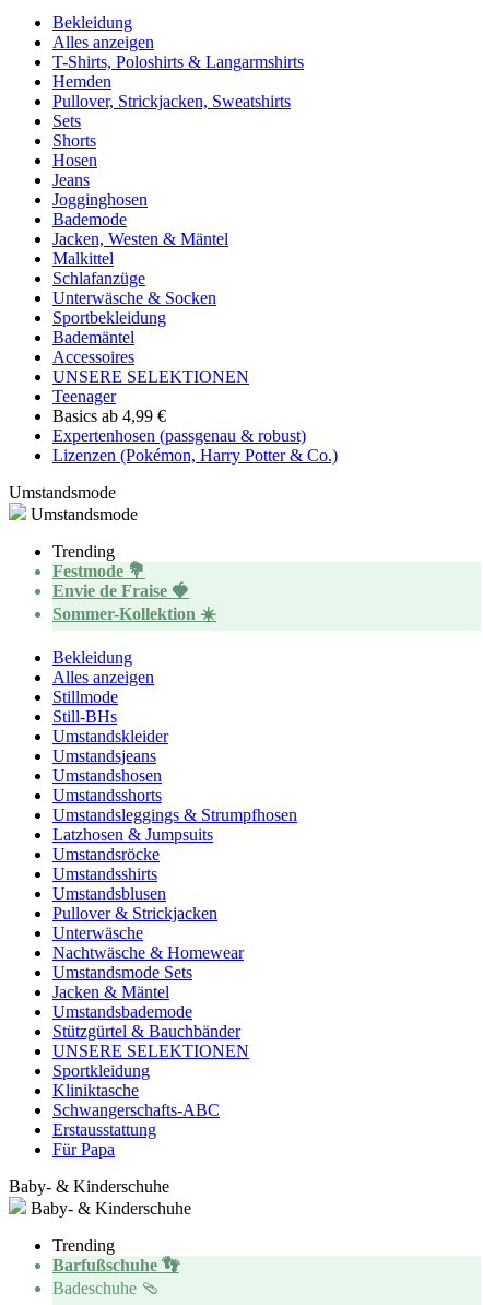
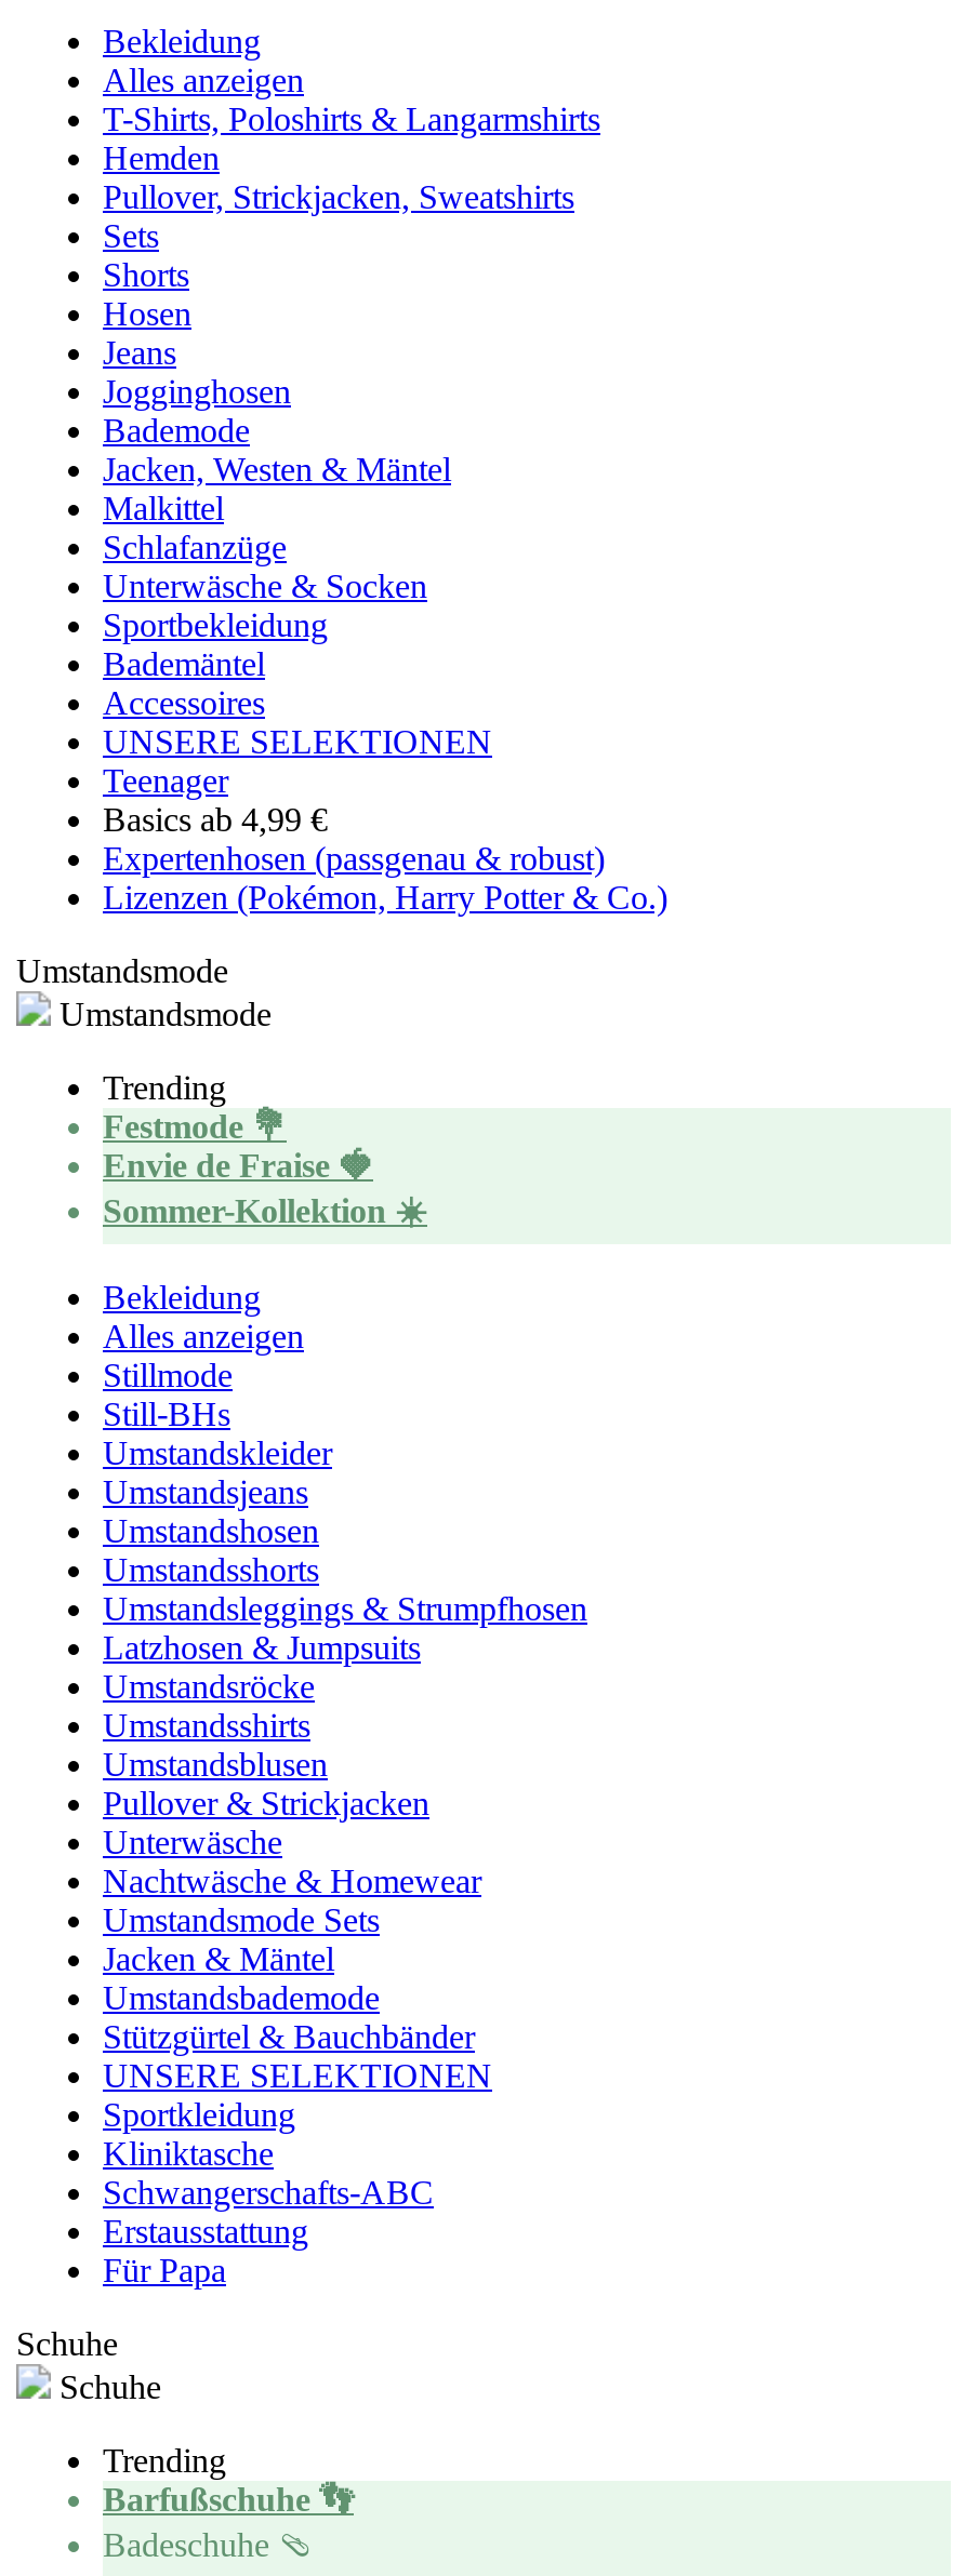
[9,1177,191,1218] Baby- & Kinderschuhe | Baby- & Kinderschuhe -> [16,2325,161,2405] Schuhe | Schuhe

